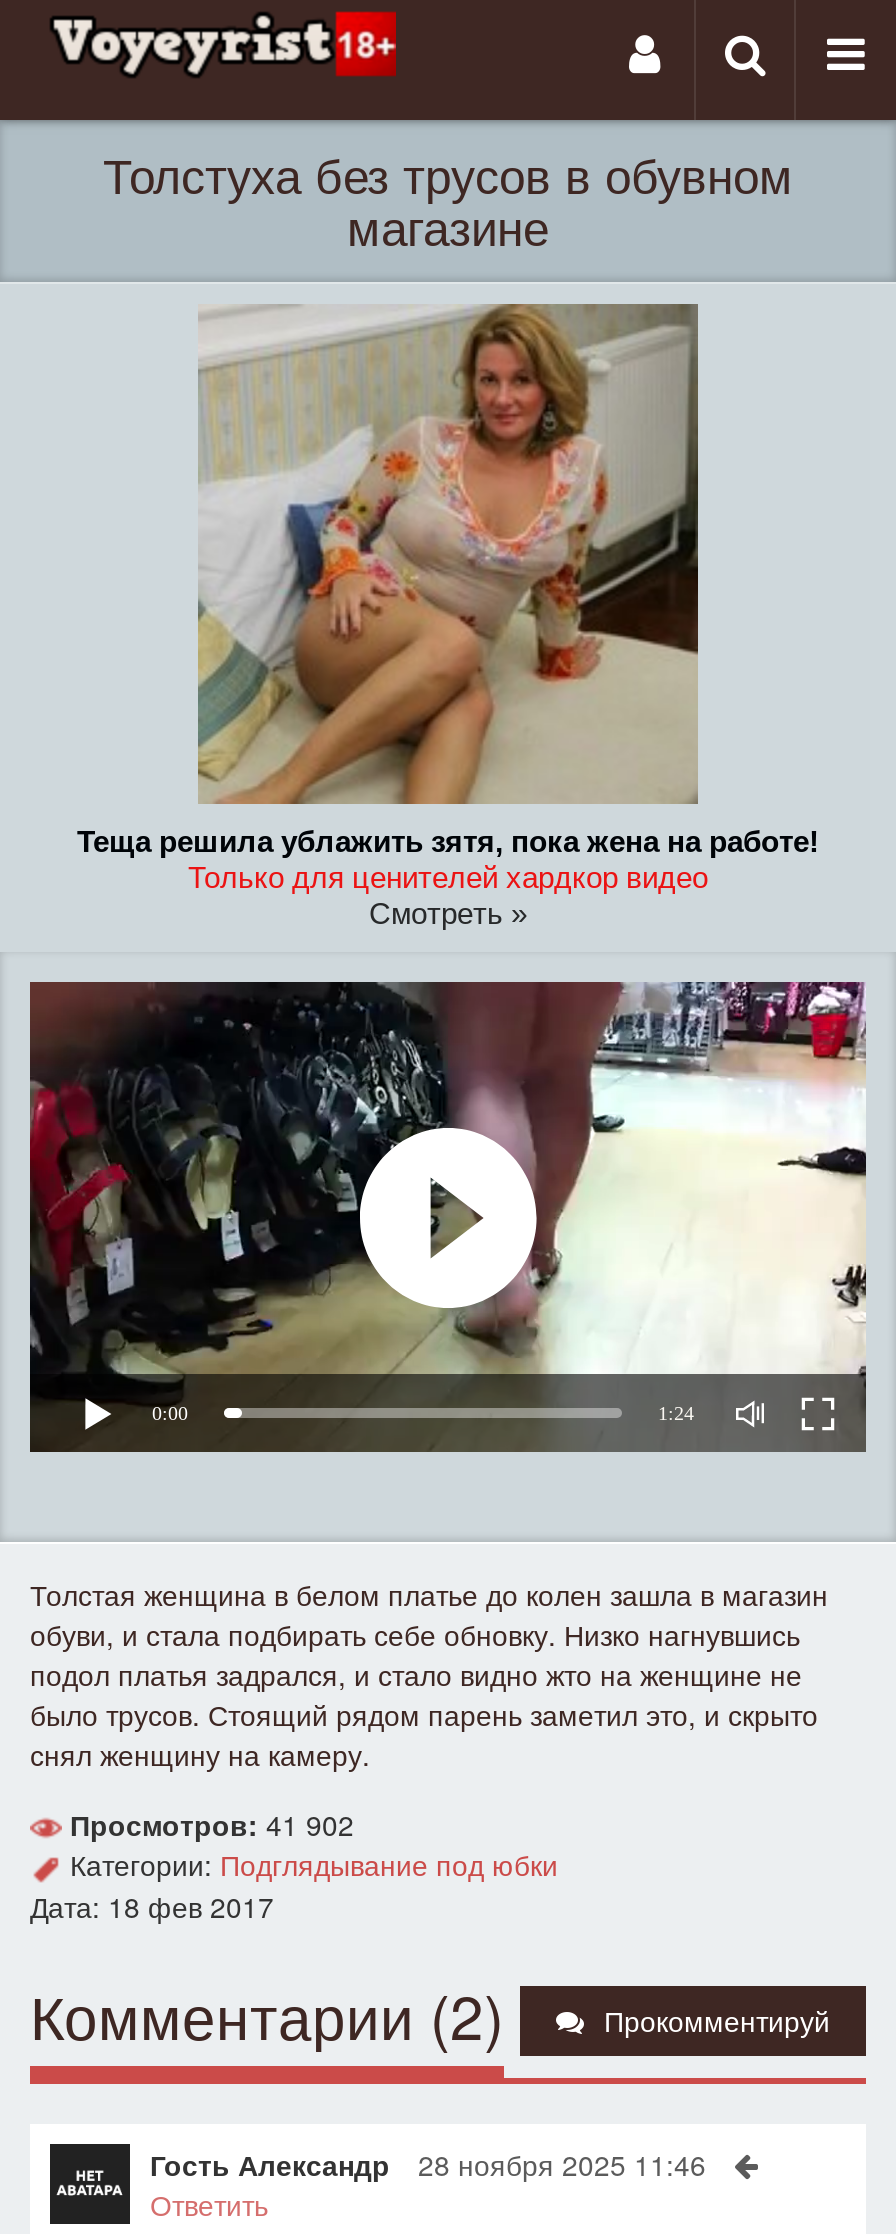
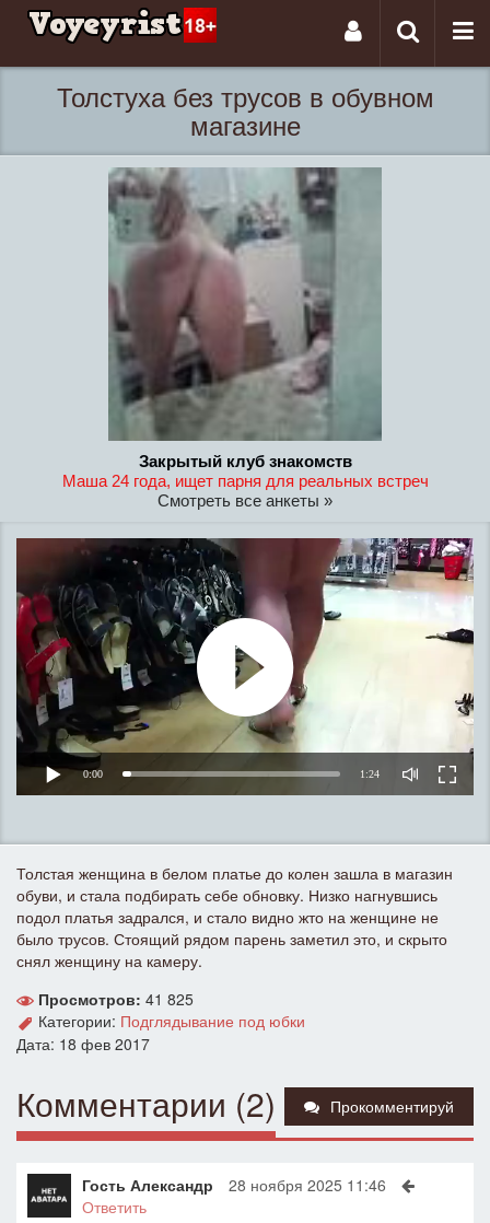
[77,304,819,930] [image] | Теща решила ублажить зятя, пока жена на работе! | Только для ценителей хардкор видео | Смотреть » -> [62,167,428,510] [image] | Закрытый клуб знакомств | Маша 24 года, ищет парня для реальных встреч | Смотреть все анкеты »
[70,1804,354,1844] Просмотров: 41 902 -> [38,988,194,1010] Просмотров: 41 825

